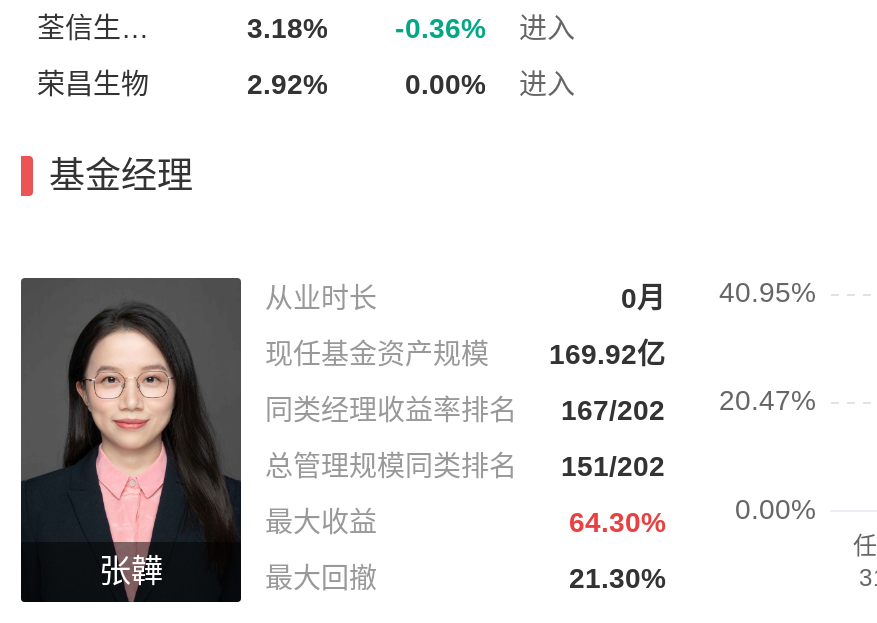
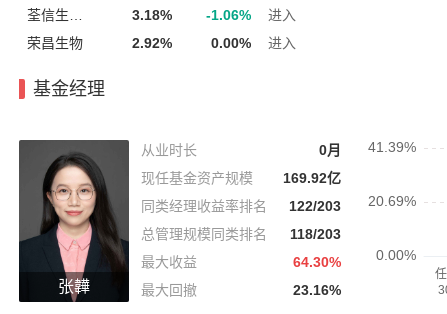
[395,12,575,44] -0.36% 进入 -> [206,7,296,23] -1.06% 进入
[265,394,665,426] 同类经理收益率排名 167/202 -> [141,198,341,214] 同类经理收益率排名 122/203
[265,450,665,482] 总管理规模同类排名 151/202 -> [141,226,341,242] 总管理规模同类排名 118/203
[569,562,665,594] 21.30% -> [293,282,341,298] 23.16%

